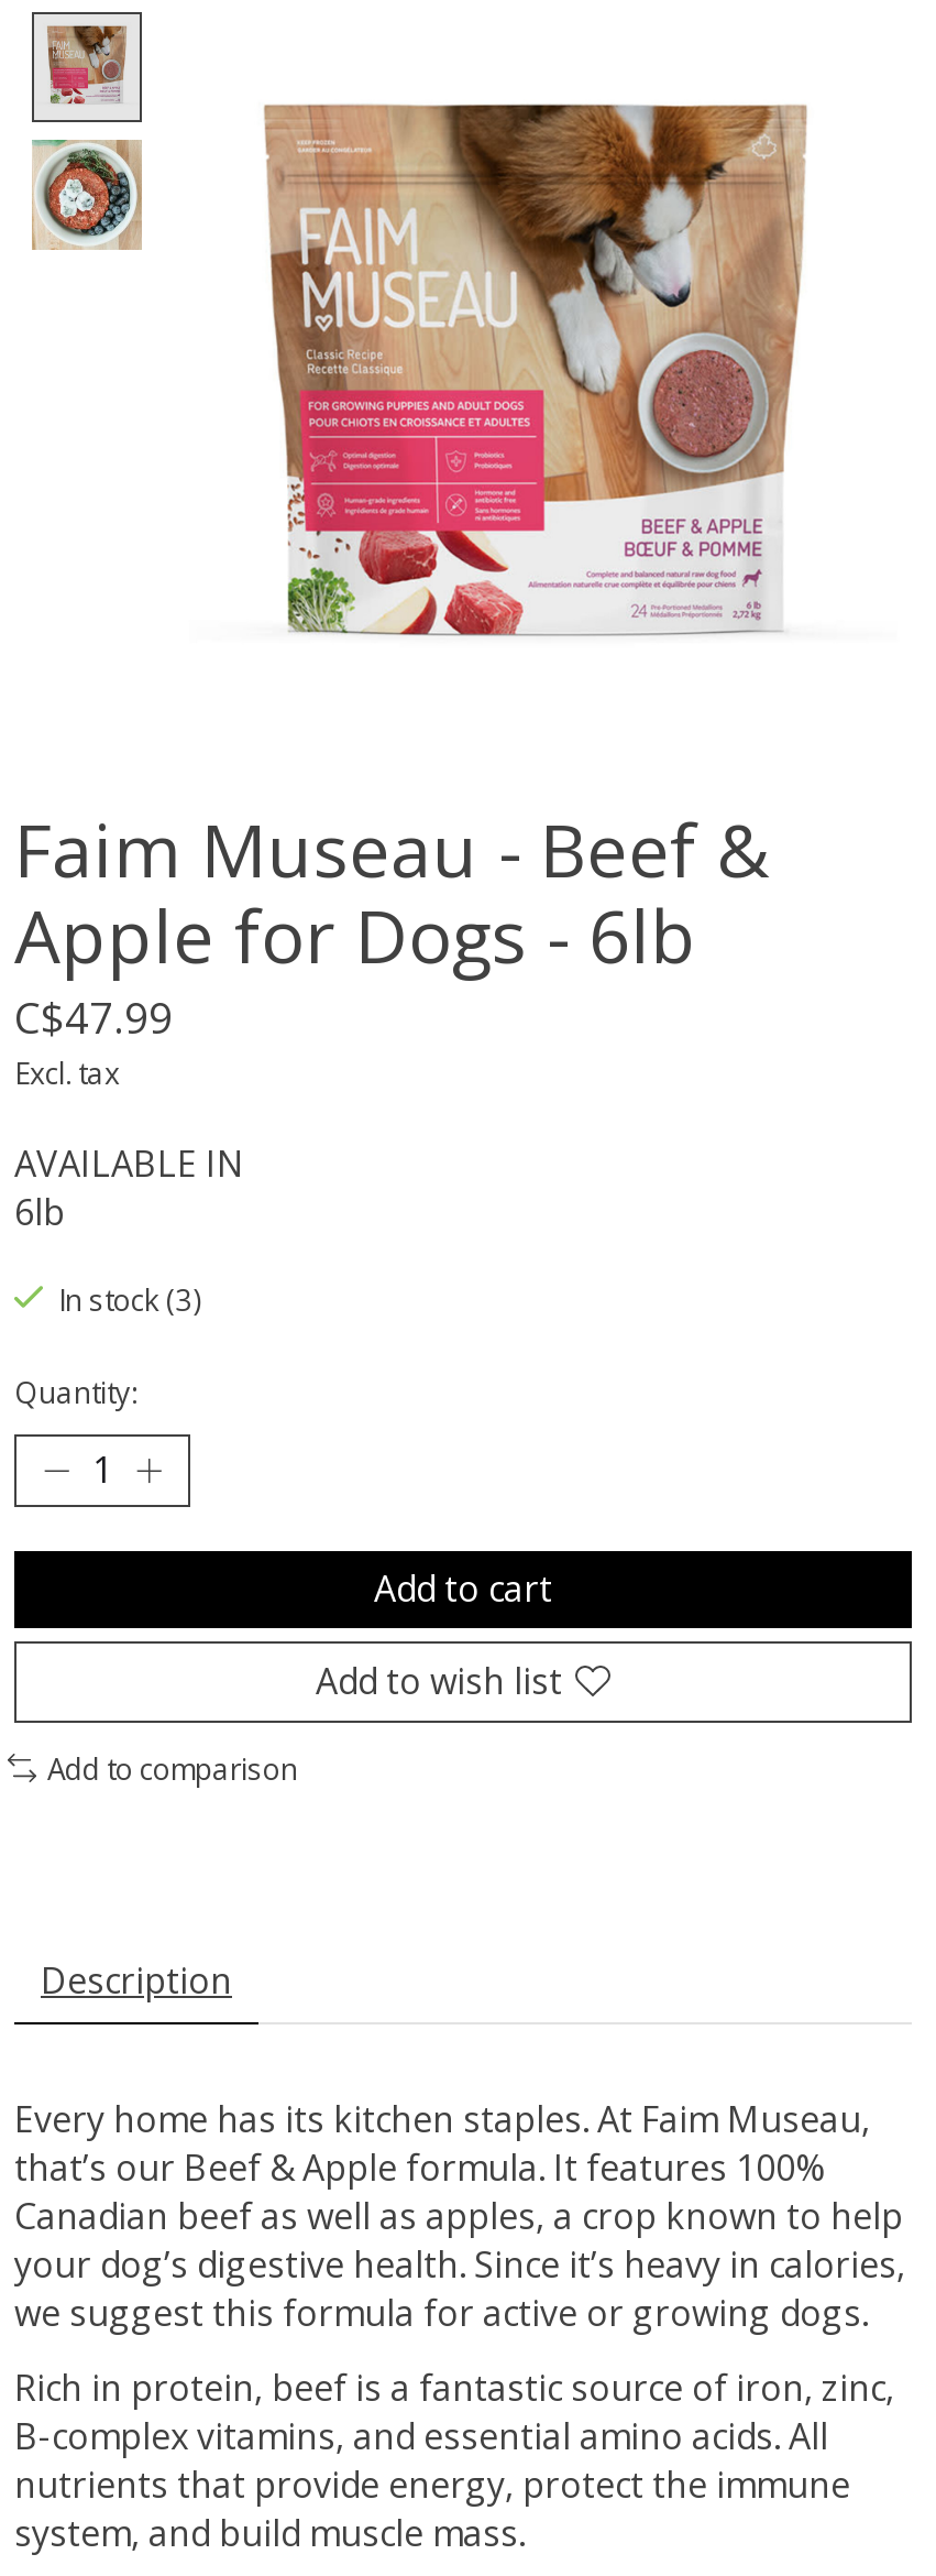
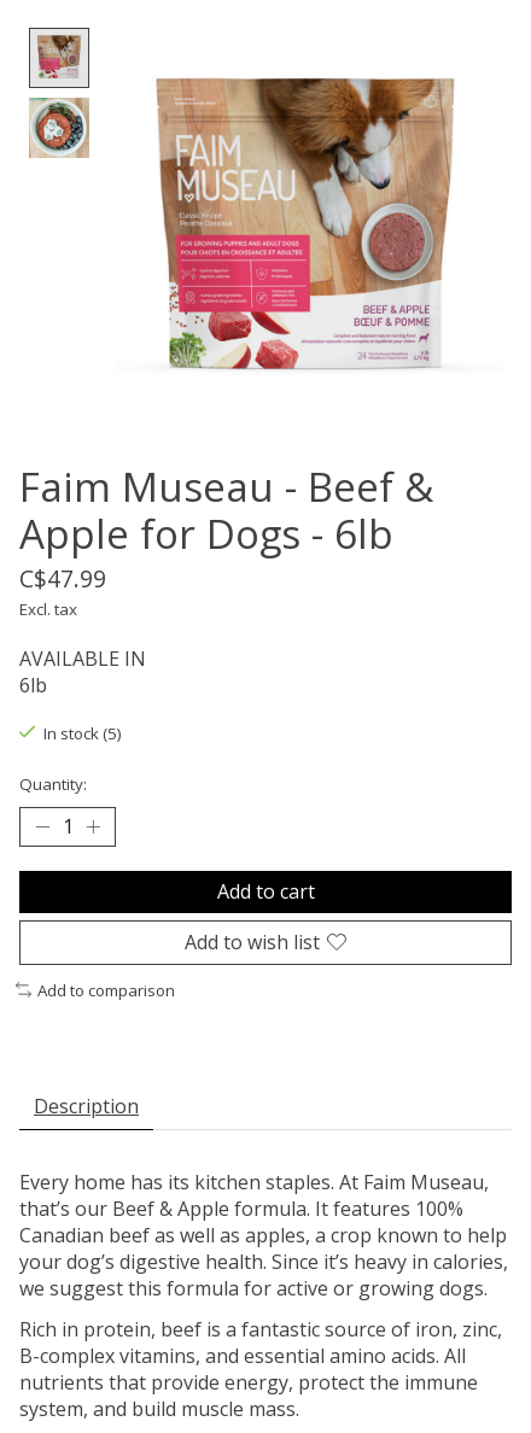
[58,1281,201,1321] In stock (3) -> [43,723,122,745] In stock (5)

